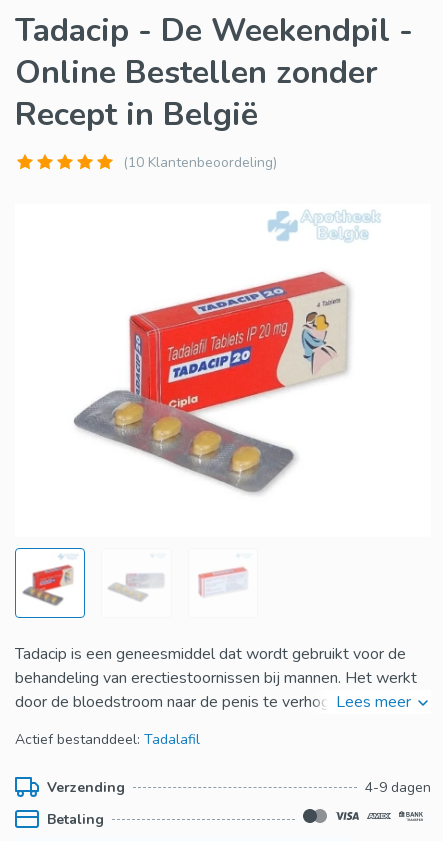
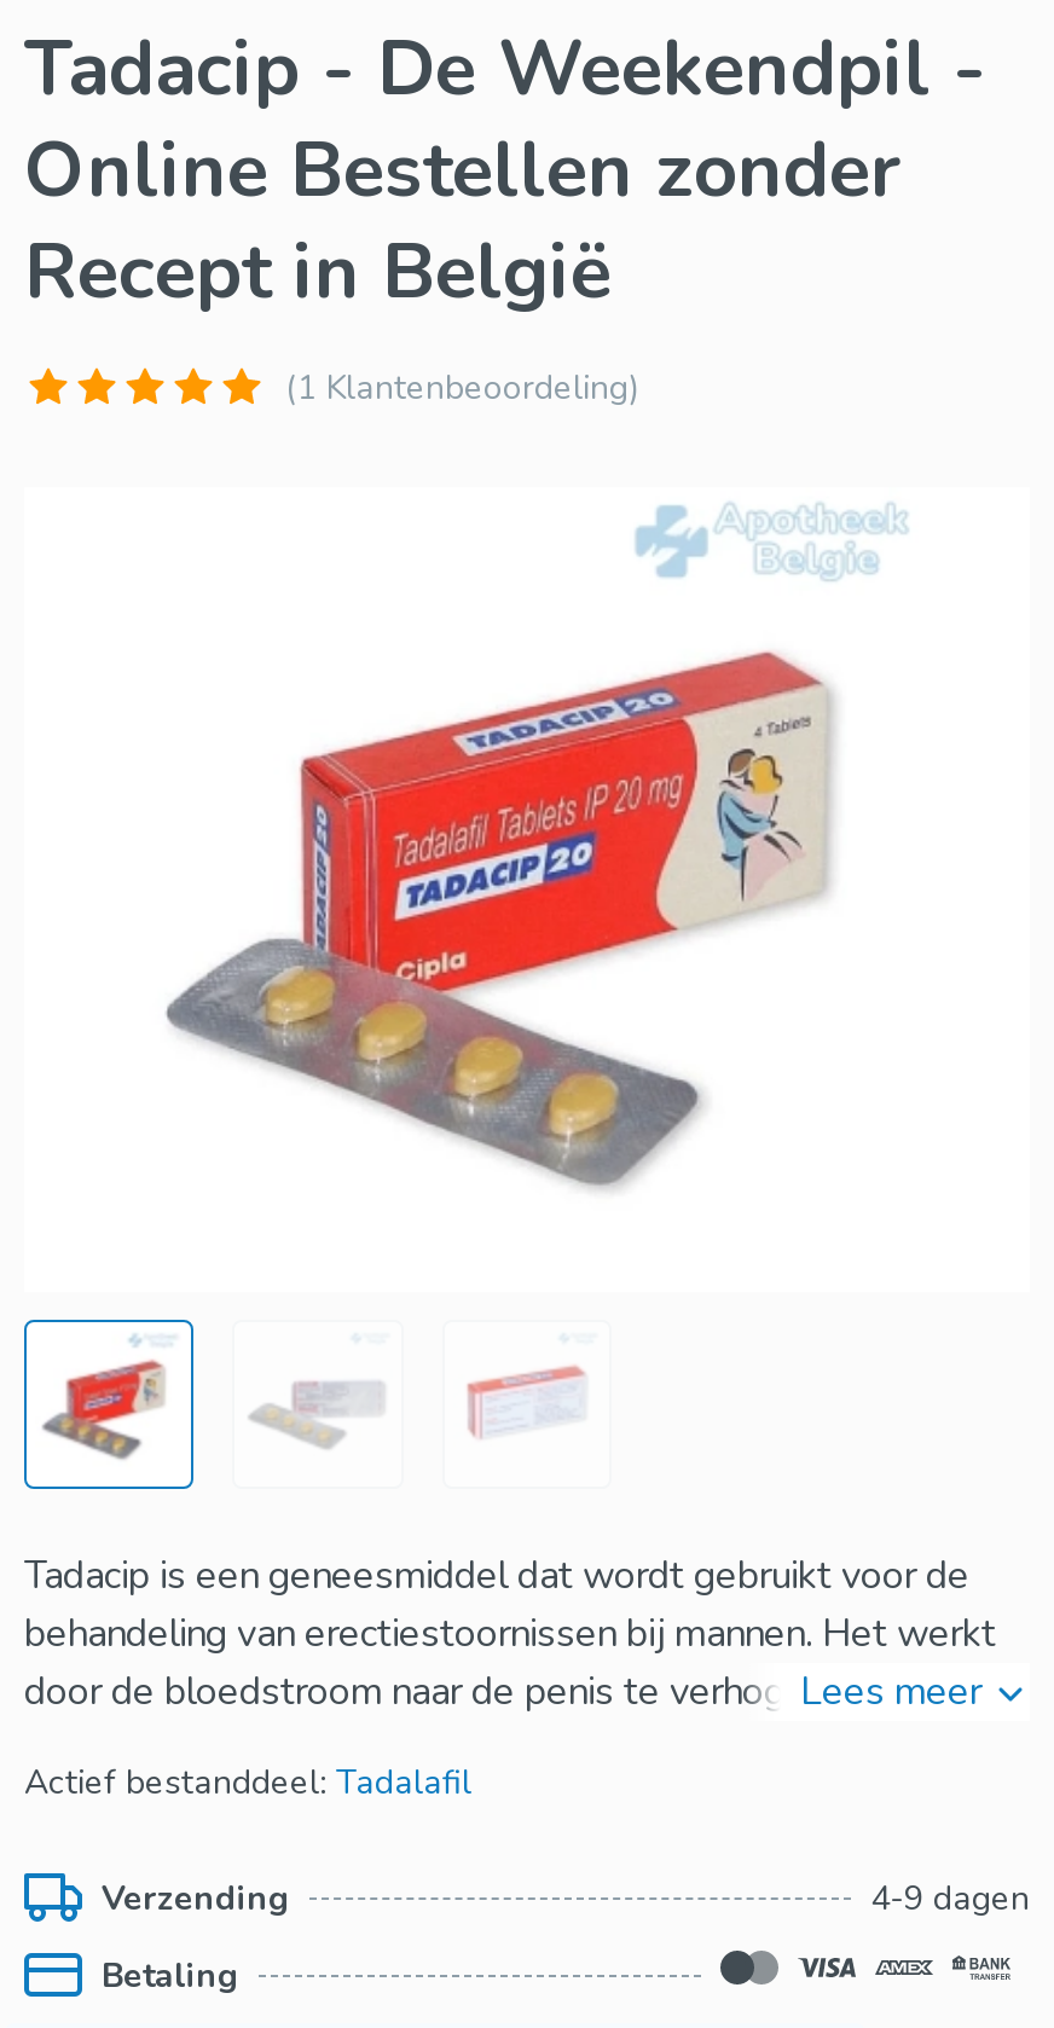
[123,152,277,171] (10 Klantenbeoordeling) -> [285,364,638,410] (1 Klantenbeoordeling)

